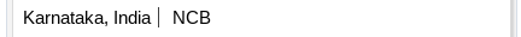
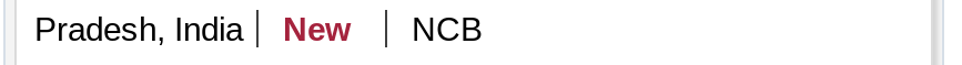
[23,7,151,28] Karnataka, India -> [34,10,352,48] Pradesh, India | New

